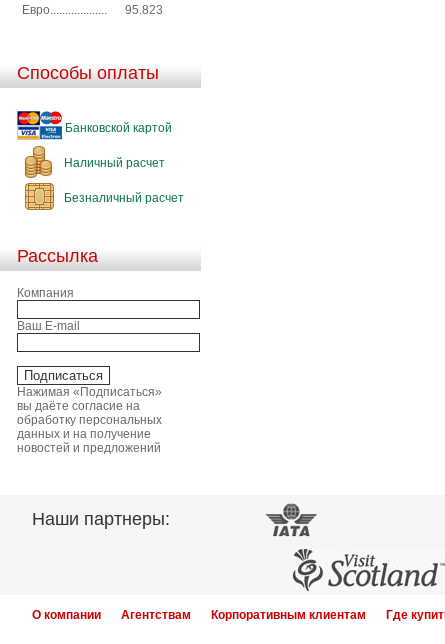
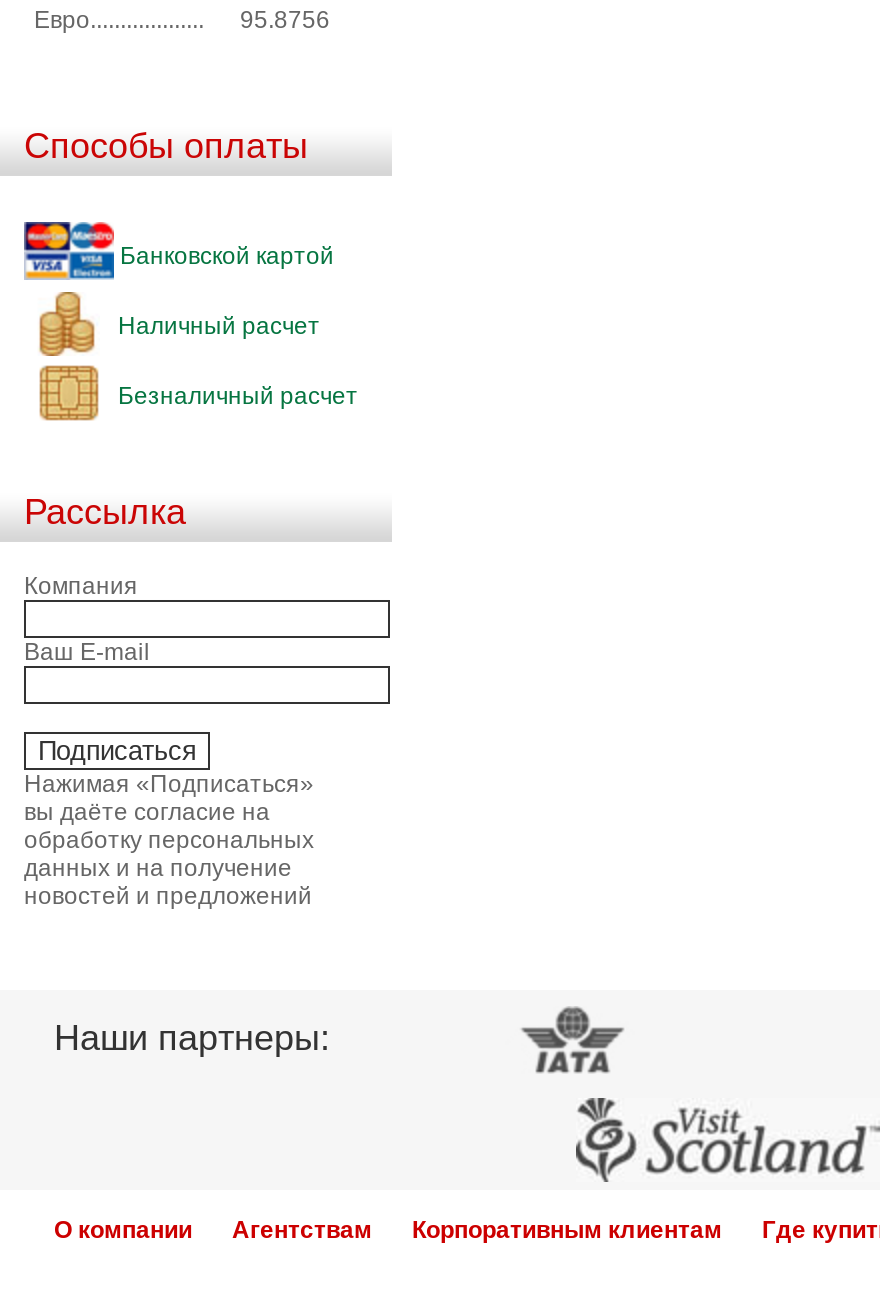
[22,3,163,17] Евро................... 95.823 -> [34,6,330,34] Евро................... 95.8756

